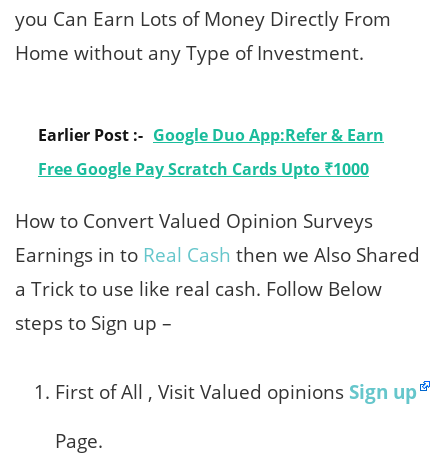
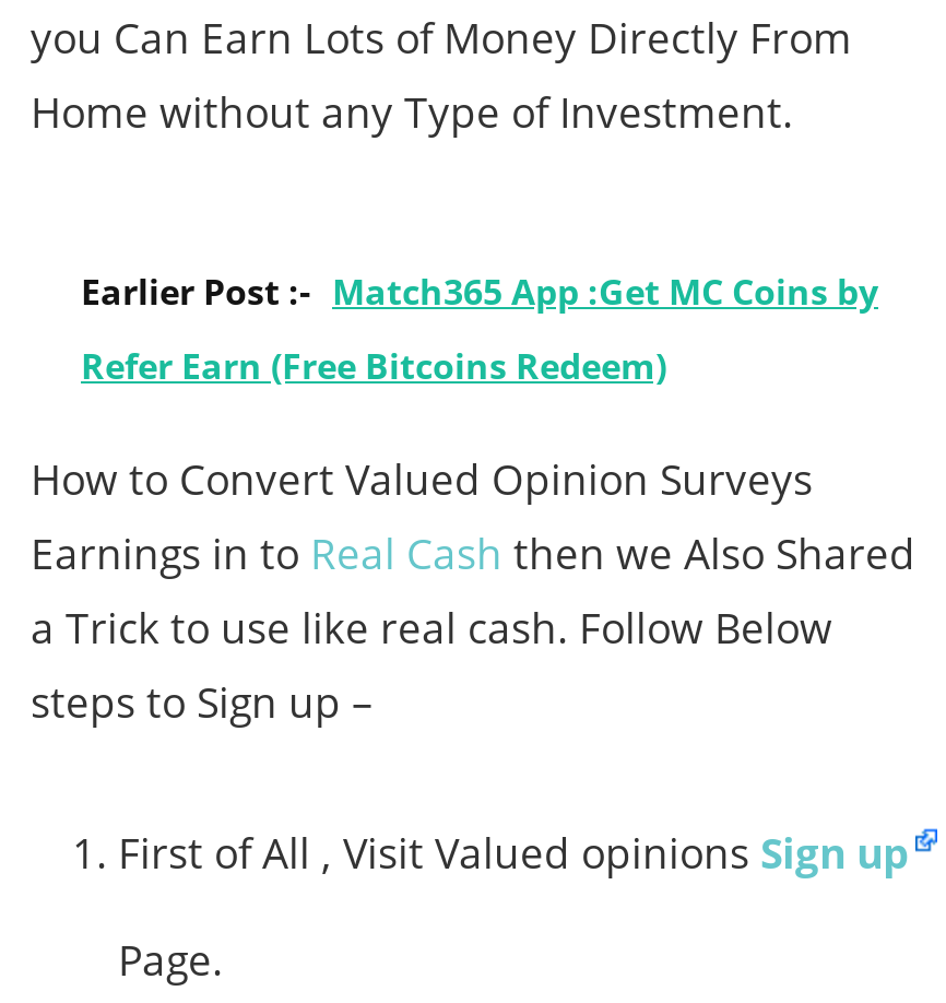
[38,124,384,146] Earlier Post :- Google Duo App:Refer & Earn -> [81,268,878,316] Earlier Post :- Match365 App :Get MC Coins by
[38,158,369,180] Free Google Pay Scratch Cards Upto ₹1000 -> [81,342,666,390] Refer Earn (Free Bitcoins Redeem)

